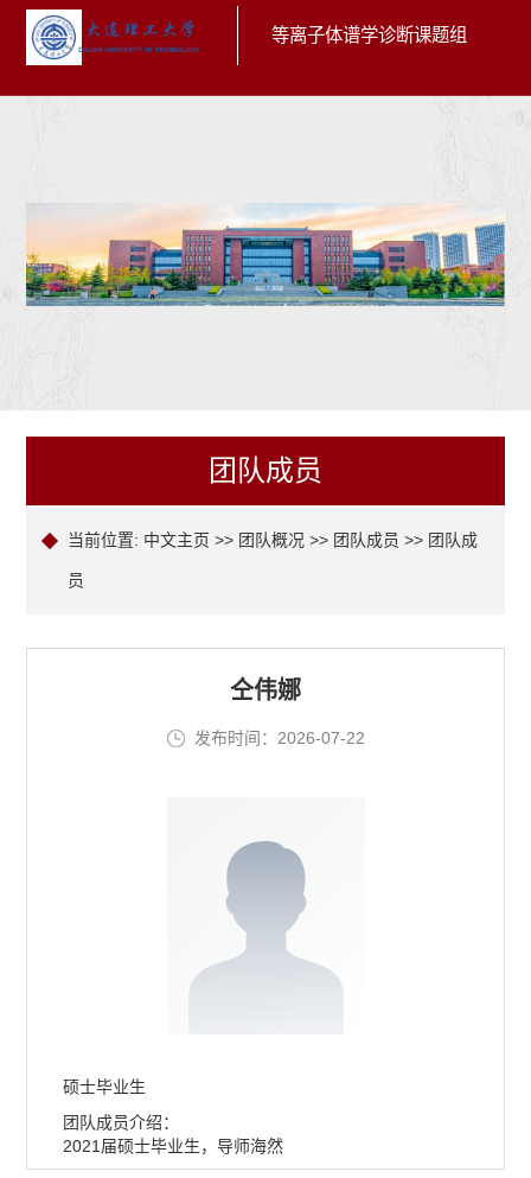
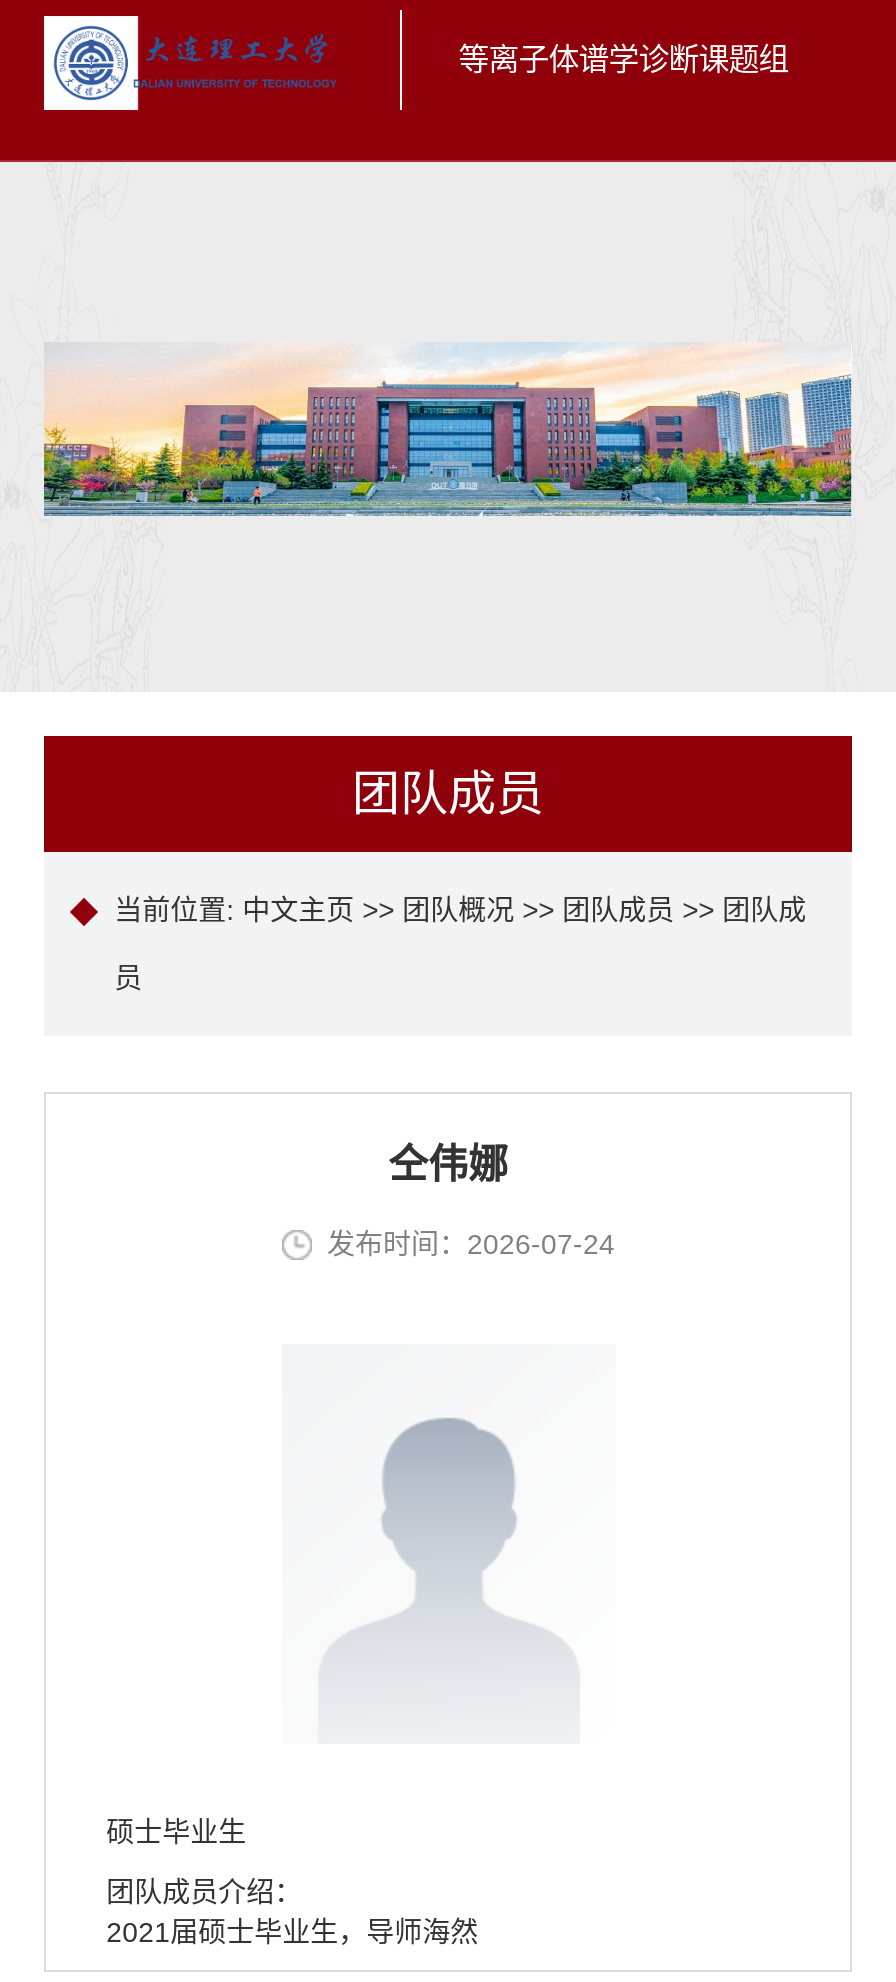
[194,729,364,748] 发布时间：2026-07-22 -> [327,1229,615,1261] 发布时间：2026-07-24

